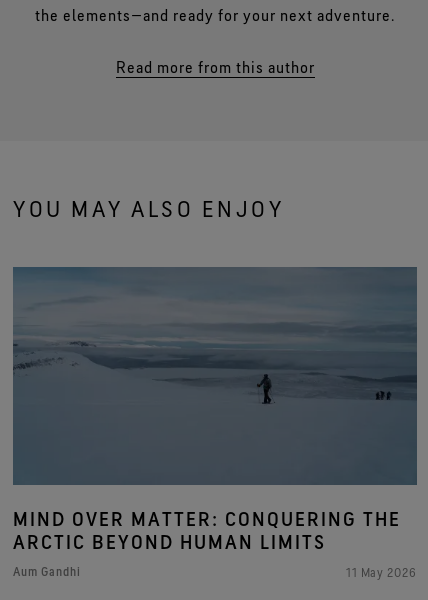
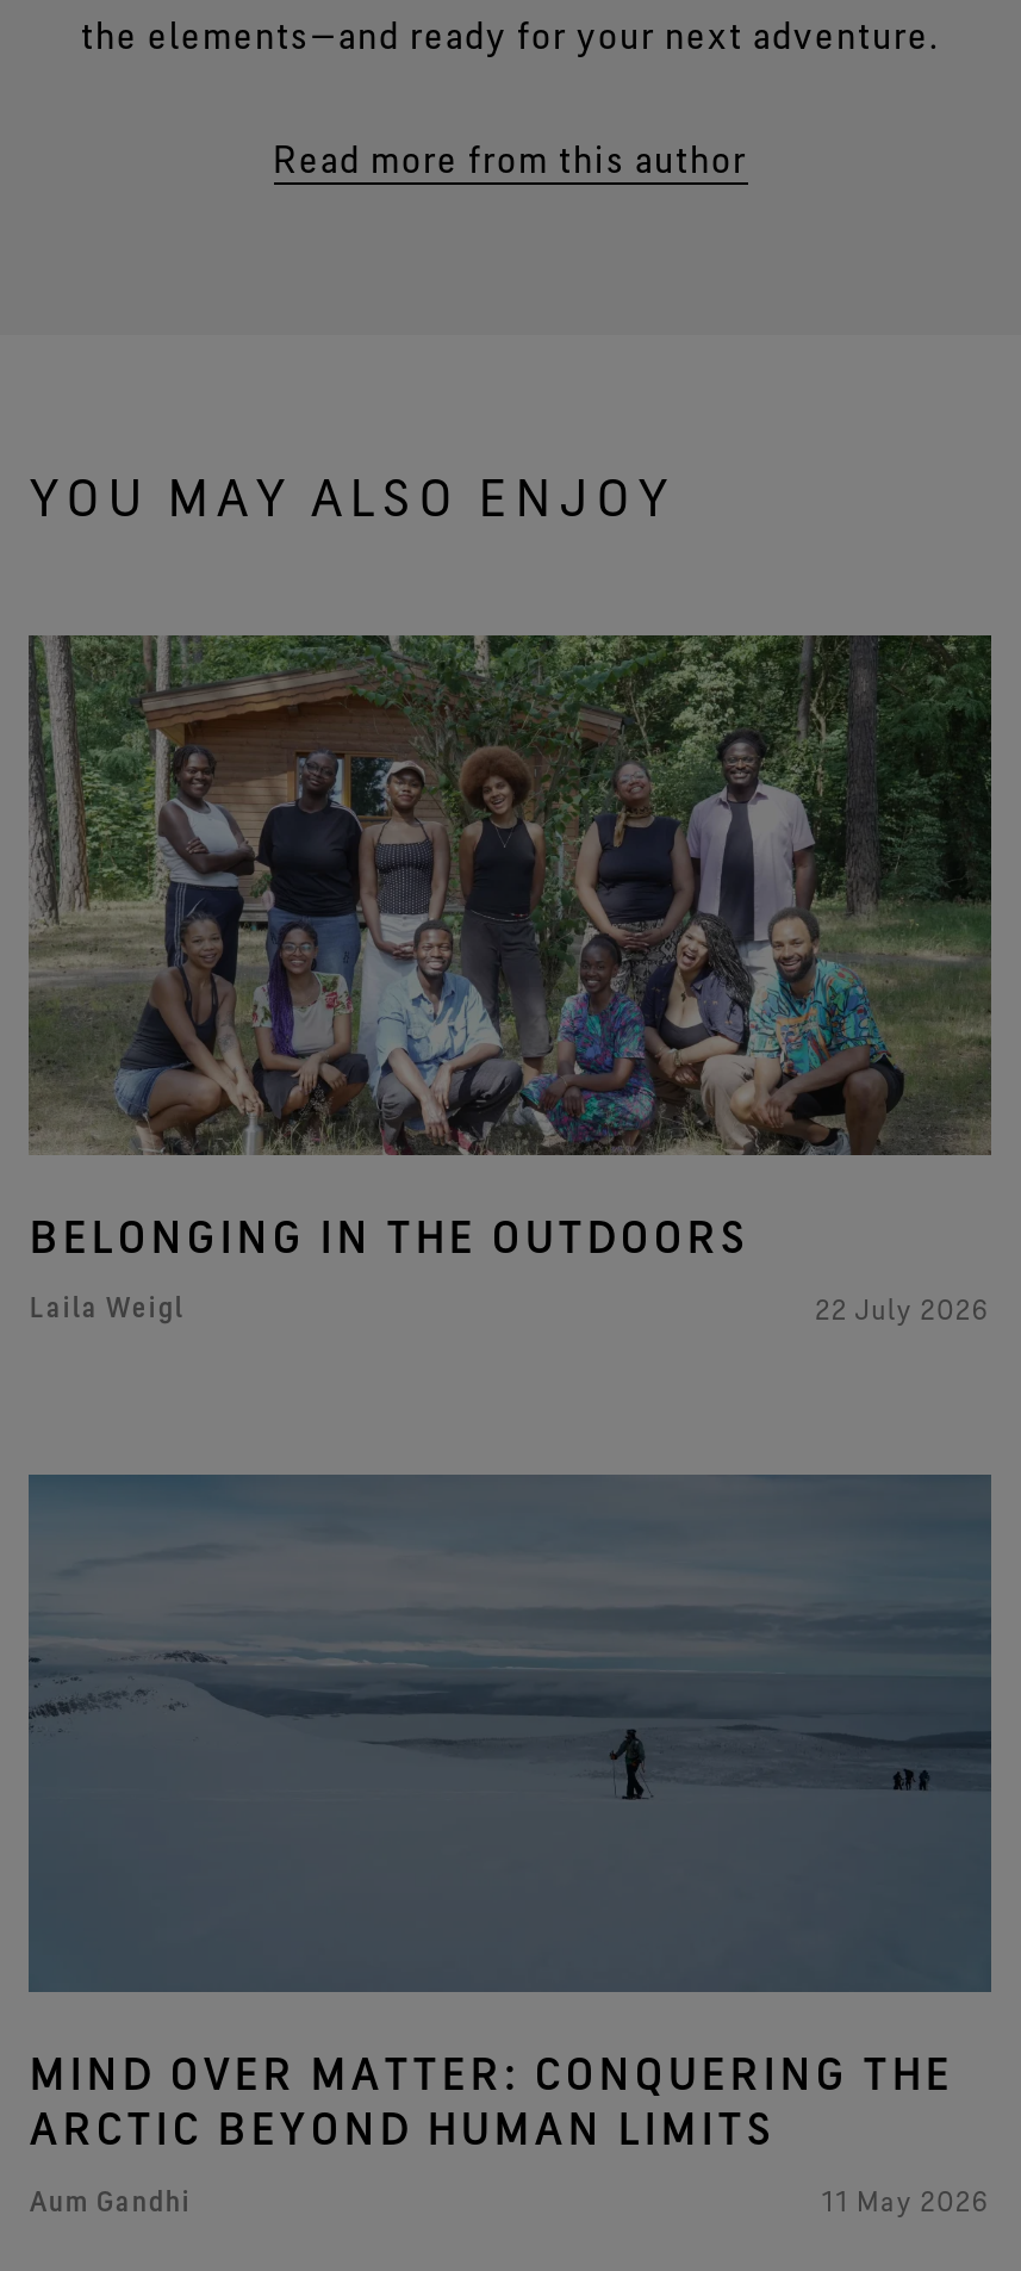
none -> [26,633,994,1326] [image] | BELONGING IN THE OUTDOORS | Laila Weigl | 22 July 2026

